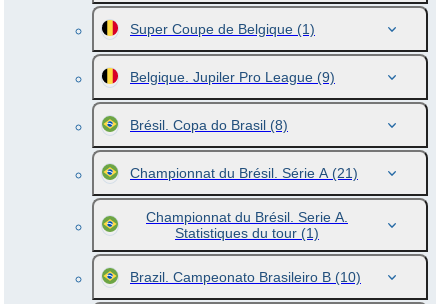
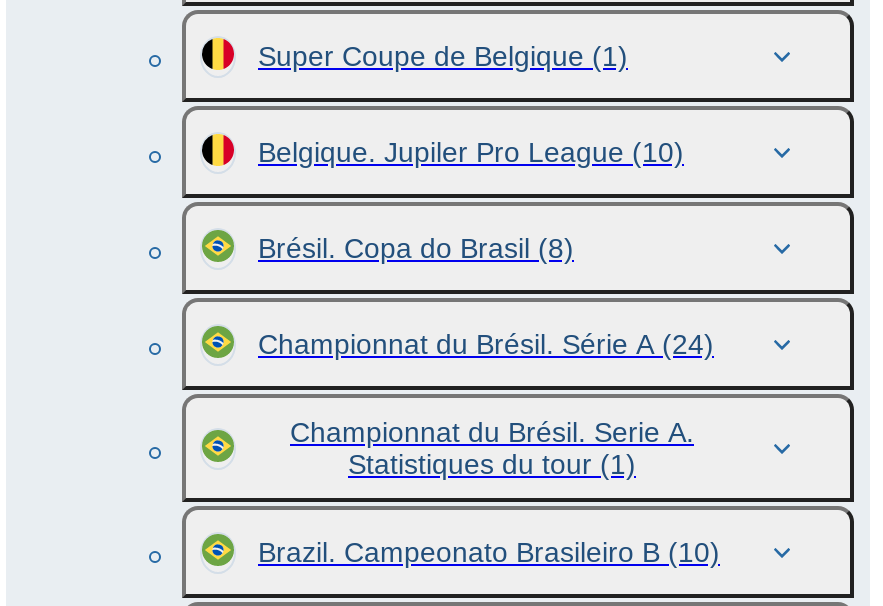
[130,69,335,85] Belgique. Jupiler Pro League (9) -> [258,136,684,168] Belgique. Jupiler Pro League (10)
[130,165,358,181] Championnat du Brésil. Série A (21) -> [258,328,714,360] Championnat du Brésil. Série A (24)

